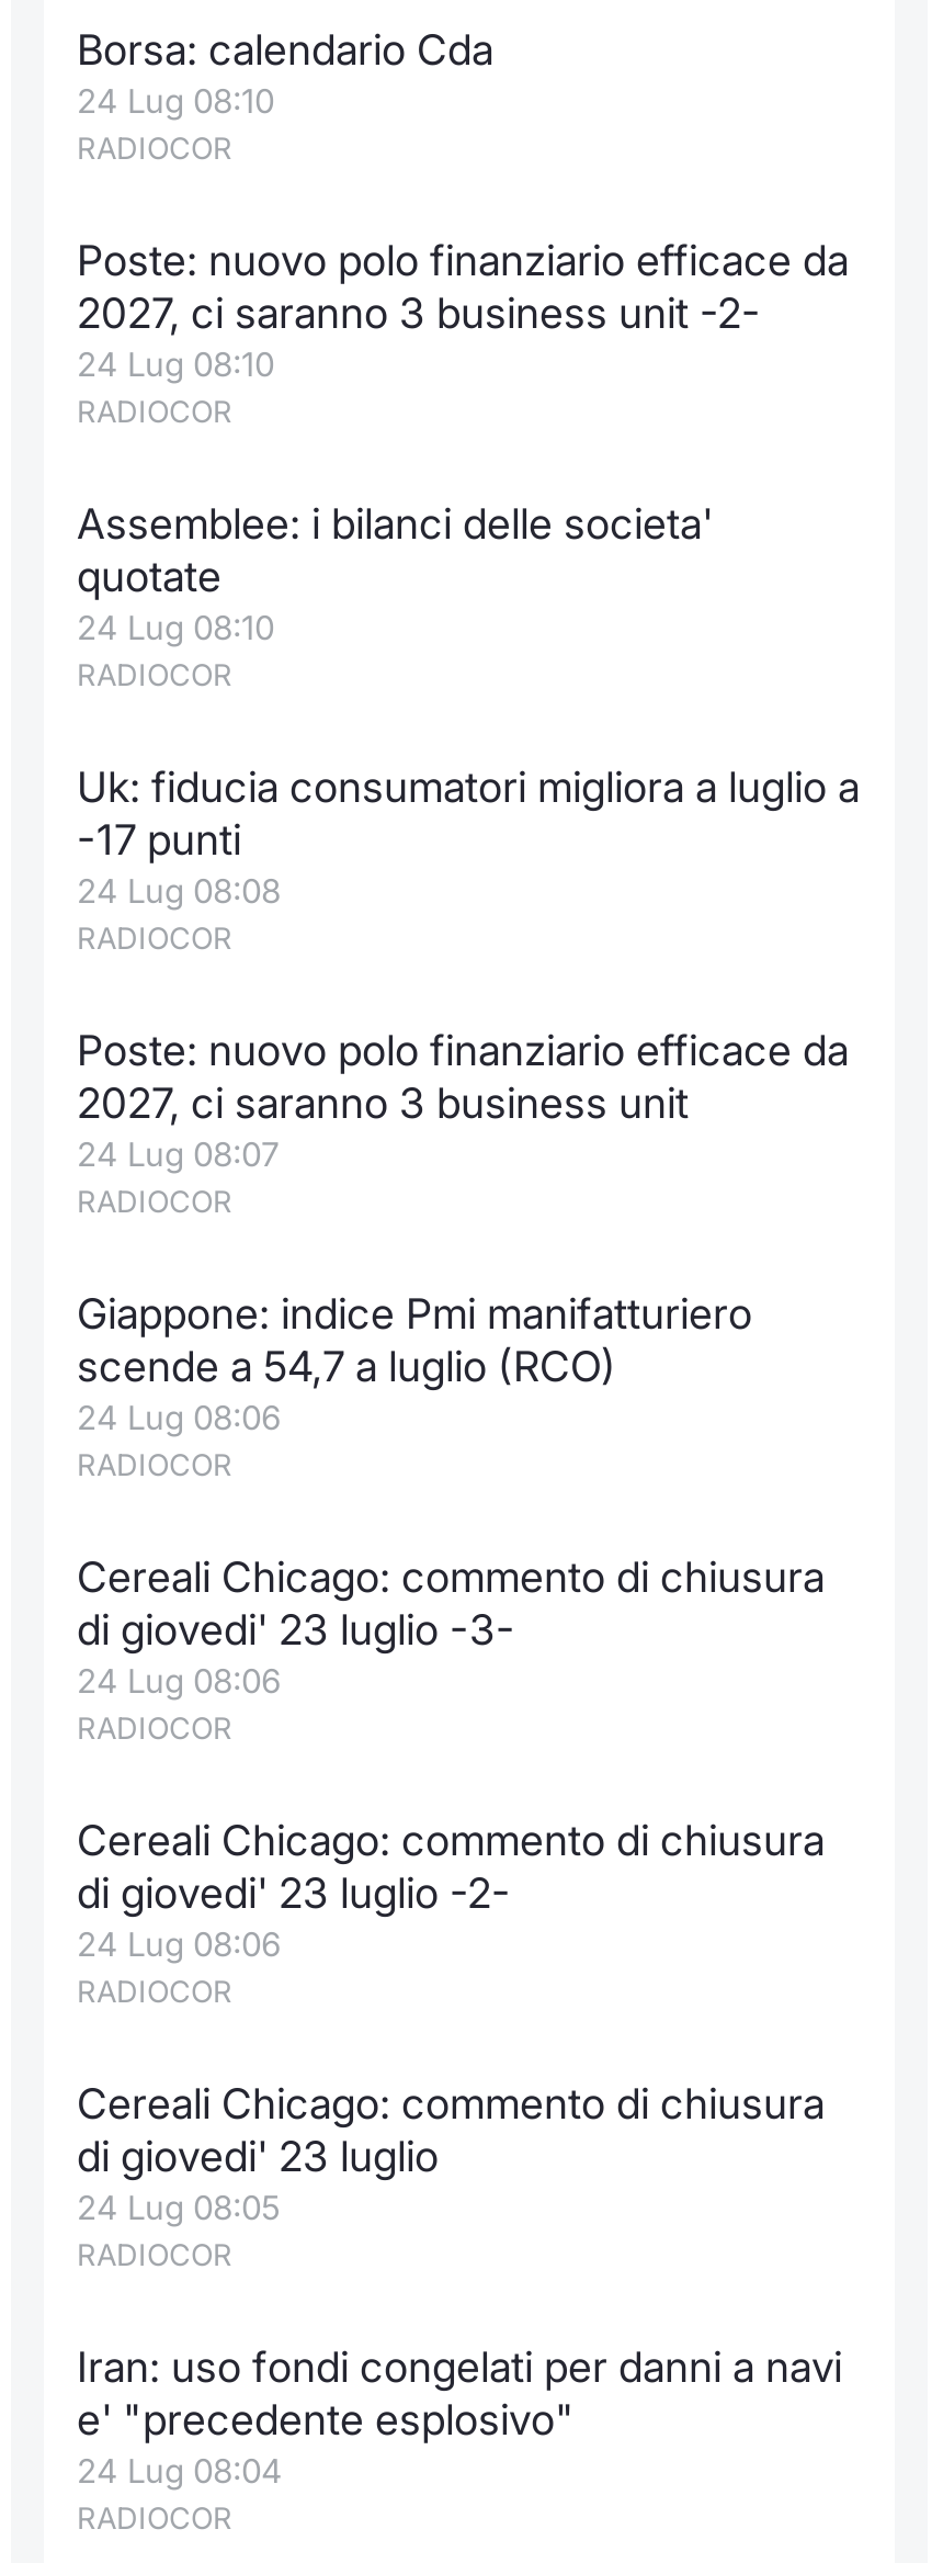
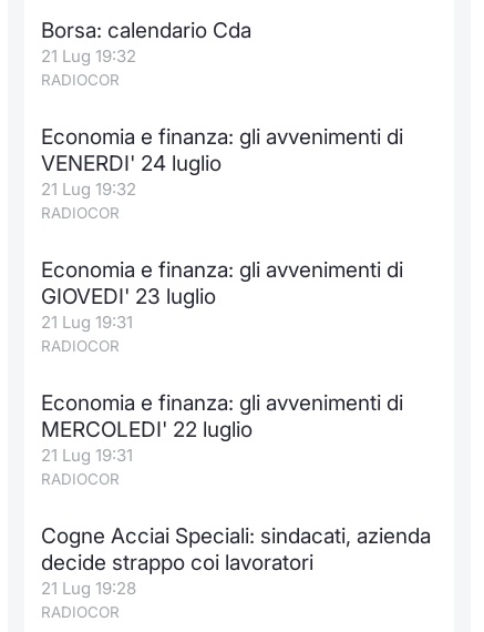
[77,80,274,122] 24 Lug 08:10 -> [41,45,136,67] 21 Lug 19:32
[77,236,849,385] Poste: nuovo polo finanziario efficace da | 2027, ci saranno 3 business unit -2- | 24 Lug 08:10 -> [41,124,403,200] Economia e finanza: gli avvenimenti di | VENERDI' 24 luglio | 21 Lug 19:32
[77,499,713,648] Assemblee: i bilanci delle societa' | quotate | 24 Lug 08:10 -> [41,257,403,333] Economia e finanza: gli avvenimenti di | GIOVEDI' 23 luglio | 21 Lug 19:31
[77,763,860,912] Uk: fiducia consumatori migliora a luglio a | -17 punti | 24 Lug 08:08 -> [41,390,403,466] Economia e finanza: gli avvenimenti di | MERCOLEDI' 22 luglio | 21 Lug 19:31
[77,1026,849,2492] Poste: nuovo polo finanziario efficace da | 2027, ci saranno 3 business unit | 24 Lug 08:07 | RADIOCOR | Giappone: indice Pmi manifatturiero | scende a 54,7 a luglio (RCO) | 24 Lug 08:06 | RADIOCOR | Cereali Chicago: commento di chiusura | di giovedi' 23 luglio -3- | 24 Lug 08:06 | RADIOCOR | Cereali Chicago: commento di chiusura | di giovedi' 23 luglio -2- | 24 Lug 08:06 | RADIOCOR | Cereali Chicago: commento di chiusura | di giovedi' 23 luglio | 24 Lug 08:05 | RADIOCOR | Iran: uso fondi congelati per danni a navi | e' "precedente esplosivo" | 24 Lug 08:04 -> [41,523,431,599] Cogne Acciai Speciali: sindacati, azienda | decide strappo coi lavoratori | 21 Lug 19:28

